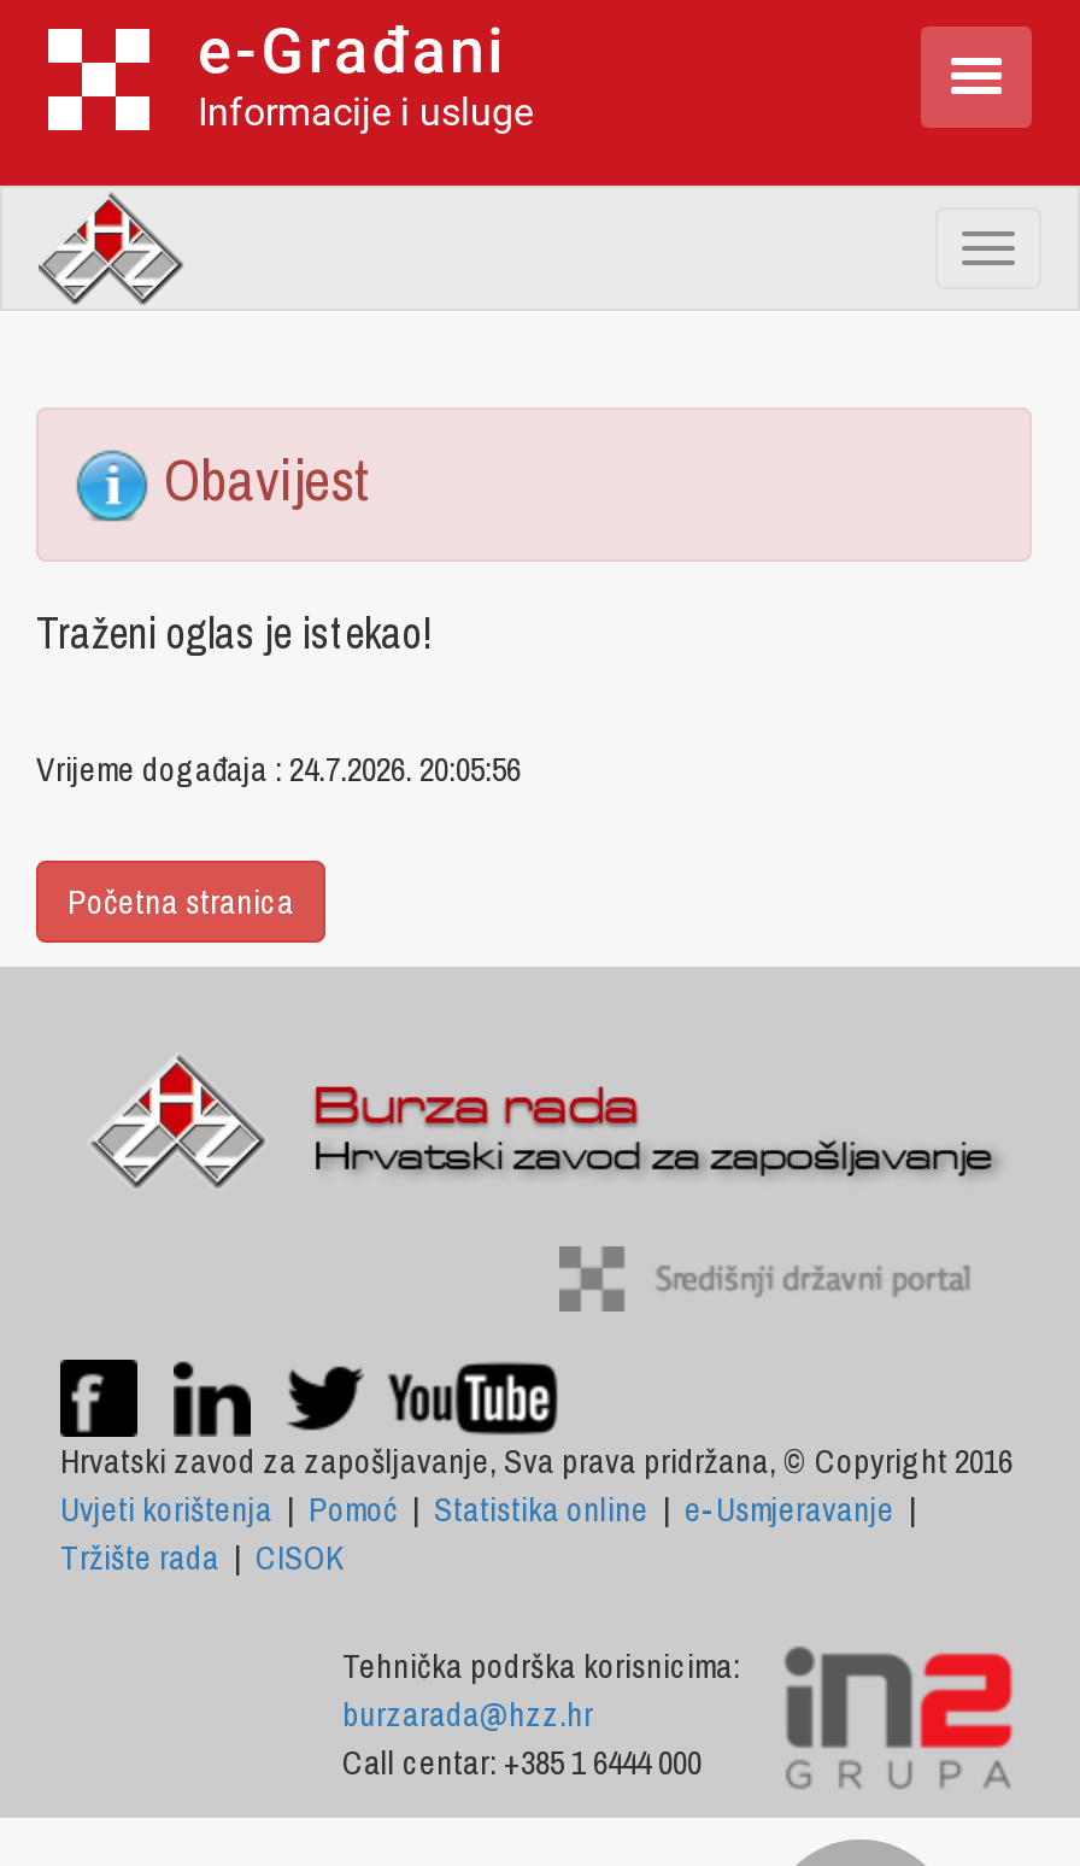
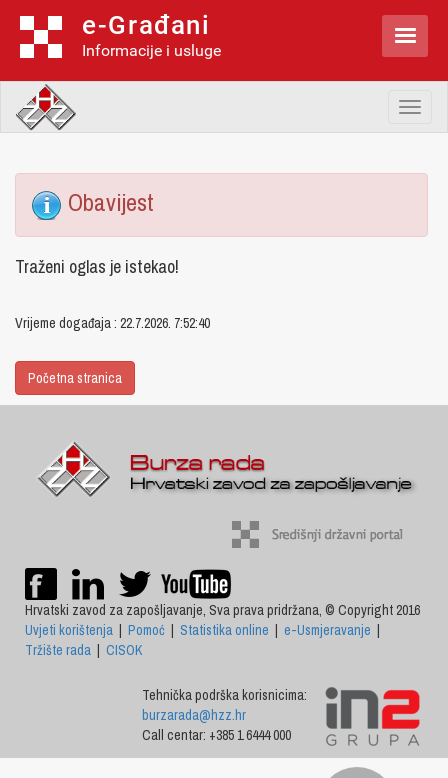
[36,747,521,791] Vrijeme događaja : 24.7.2026. 20:05:56 -> [15,314,210,332] Vrijeme događaja : 22.7.2026. 7:52:40

